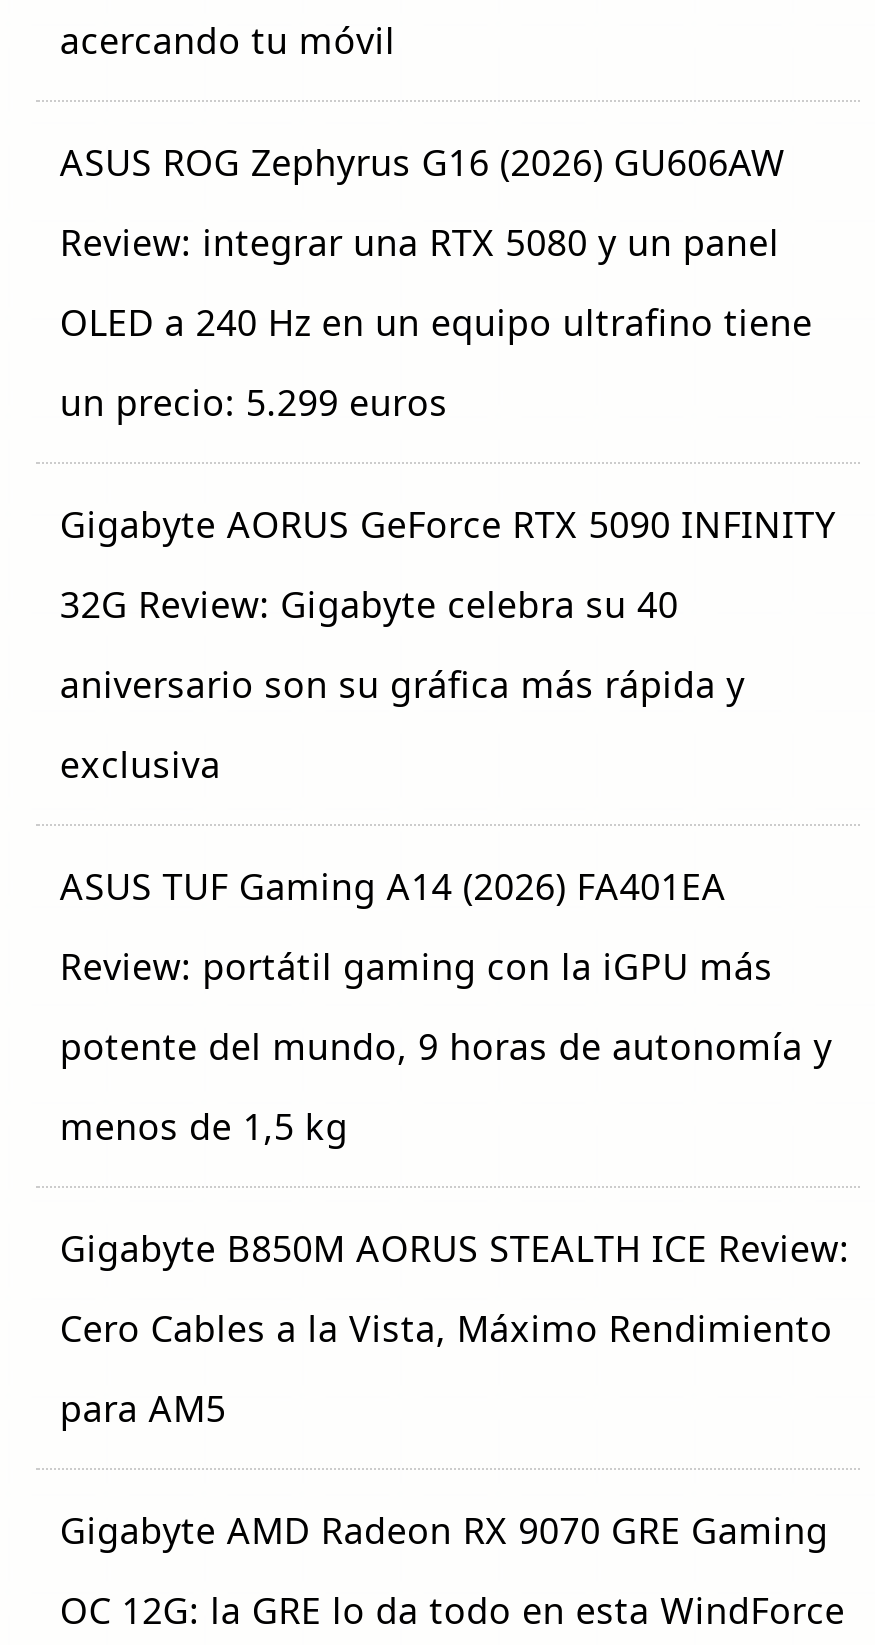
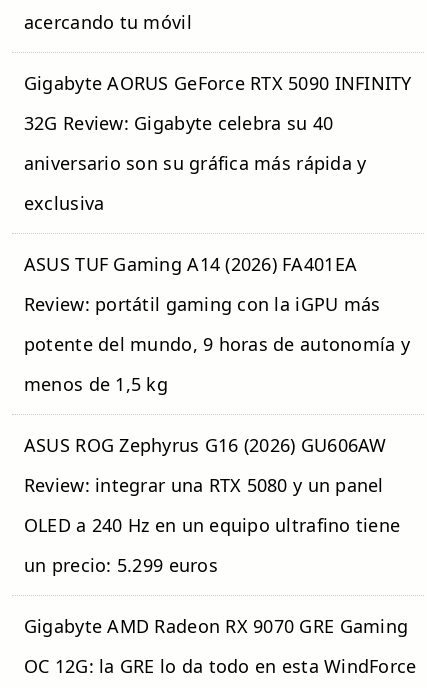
moved [60,138,813,426] -> [24,433,400,577]: ASUS ROG Zephyrus G16 (2026) GU606AW | Review: integrar una RTX 5080 y un panel | OLED a 240 Hz en un equipo ultrafino tiene | un precio: 5.299 euros
moved [60,500,835,1150] -> [24,71,412,396]: Gigabyte AORUS GeForce RTX 5090 INFINITY | 32G Review: Gigabyte celebra su 40 | aniversario son su gráfica más rápida y | exclusiva | ASUS TUF Gaming A14 (2026) FA401EA | Review: portátil gaming con la iGPU más | potente del mundo, 9 horas de autonomía y | menos de 1,5 kg
[60,1224,849,1432] Gigabyte B850M AORUS STEALTH ICE Review: | Cero Cables a la Vista, Máximo Rendimiento | para AM5 -> none

